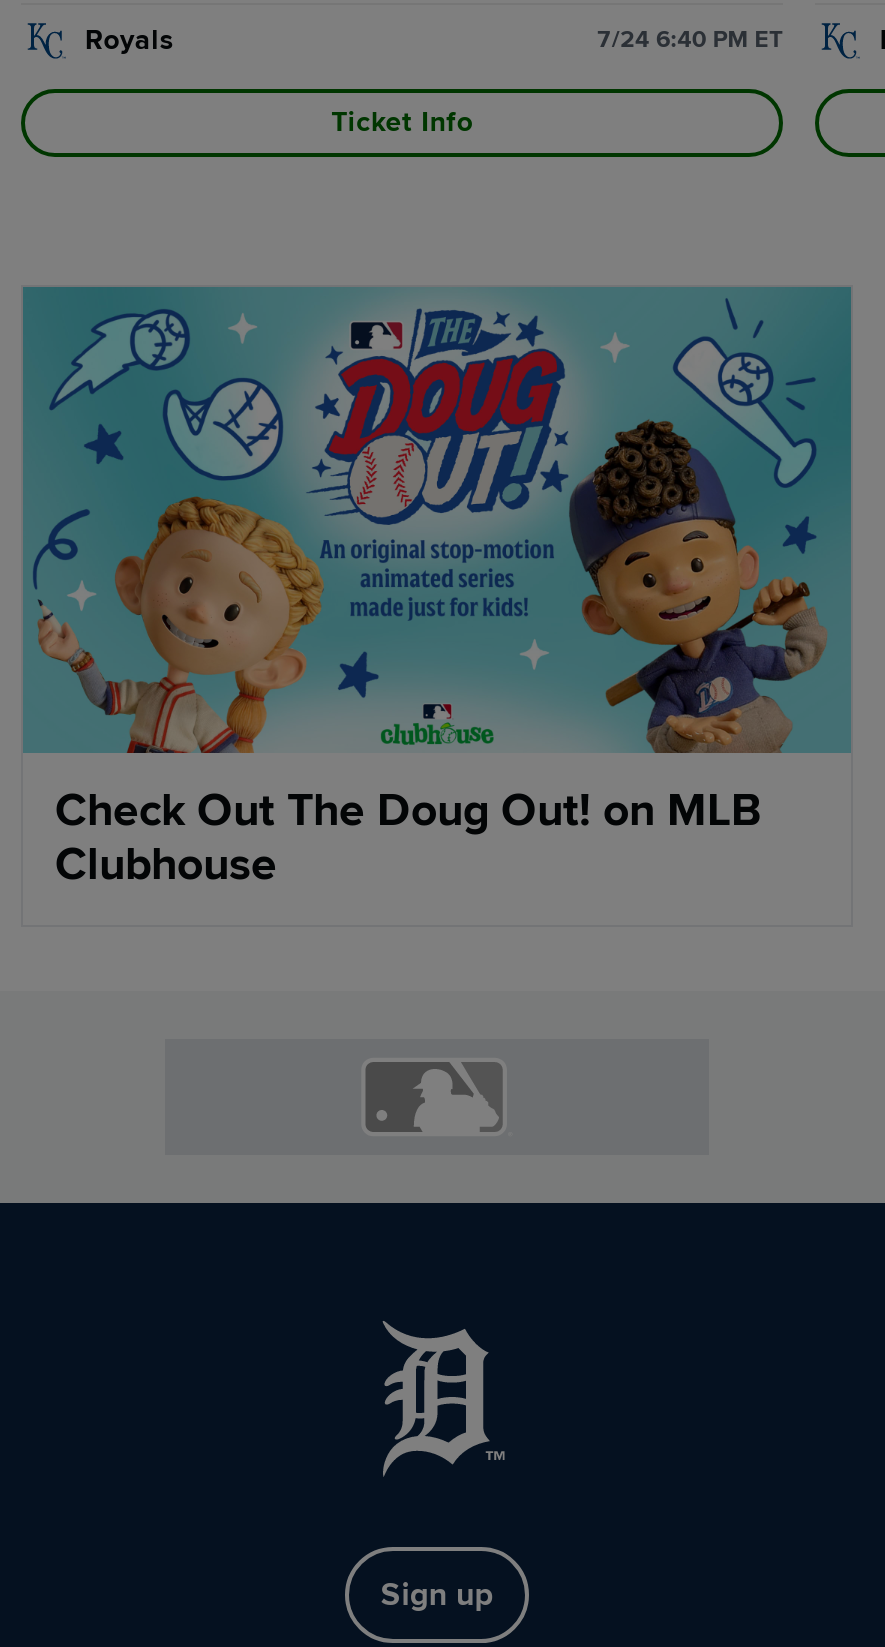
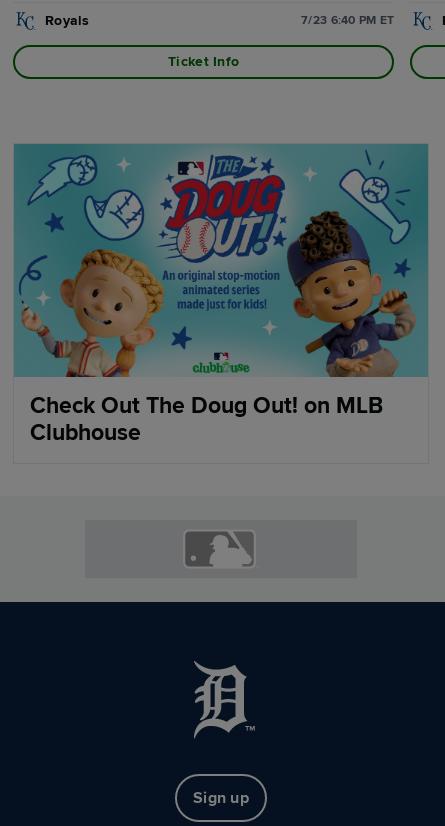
[597,25,784,55] 7/24 6:40 PM ET -> [301,13,394,28] 7/23 6:40 PM ET

